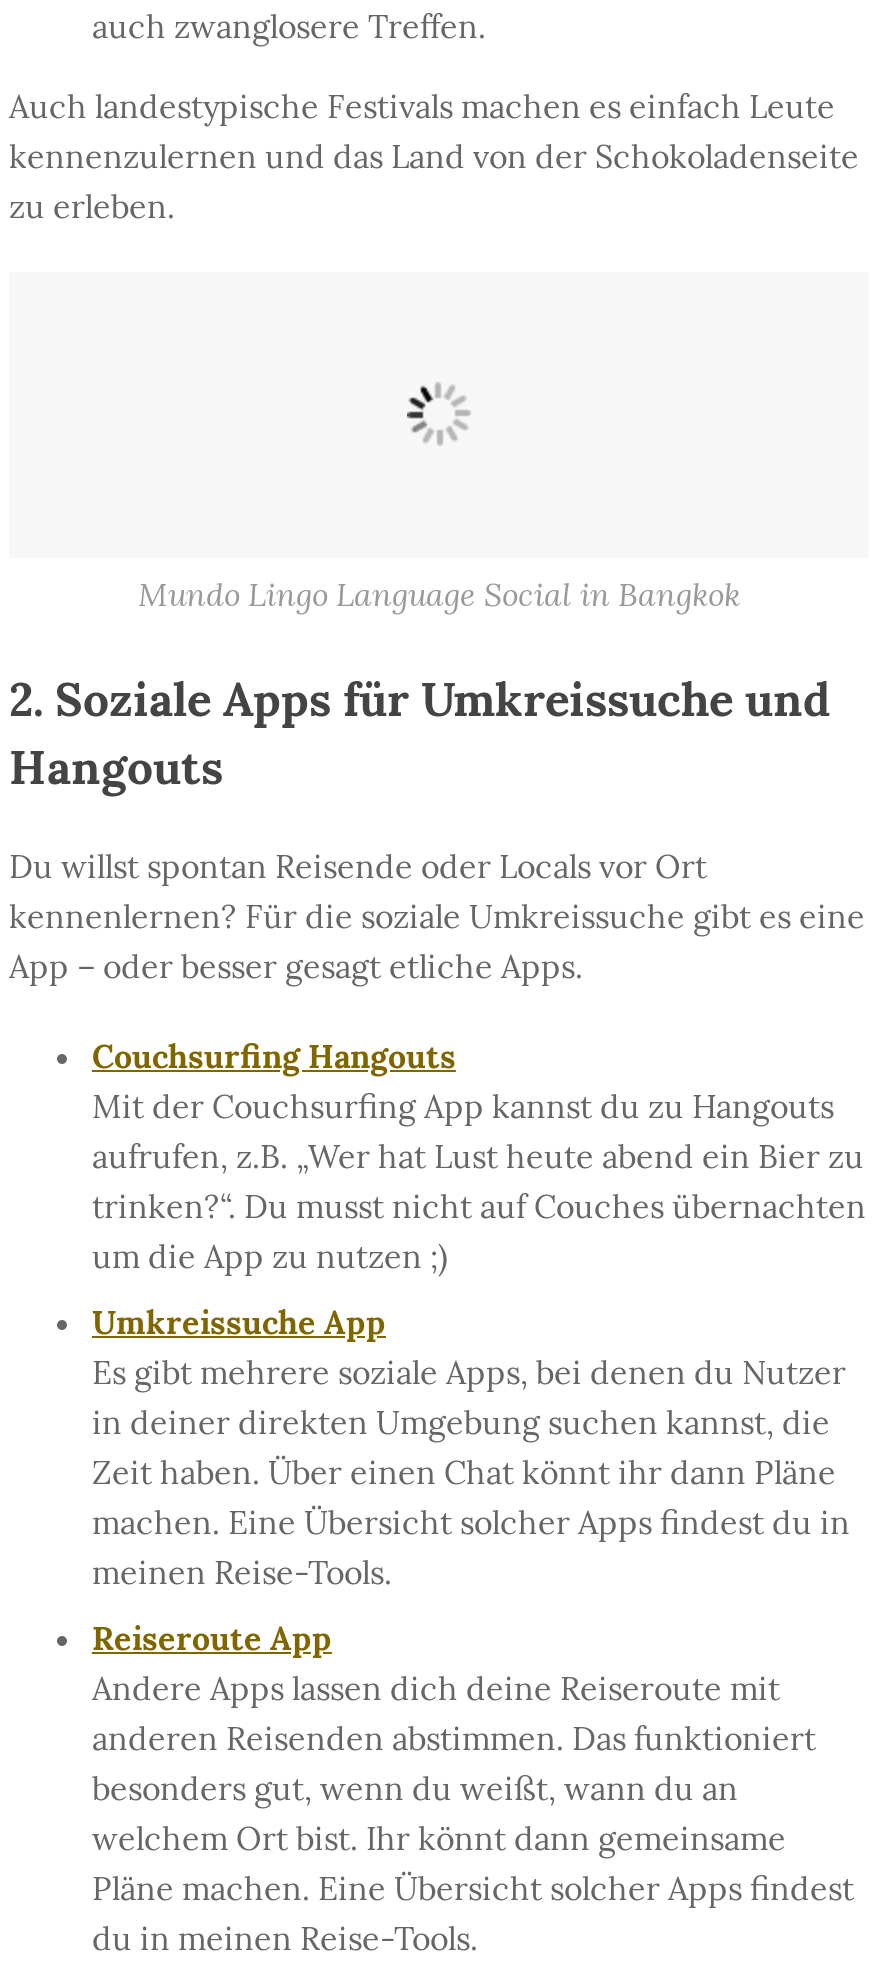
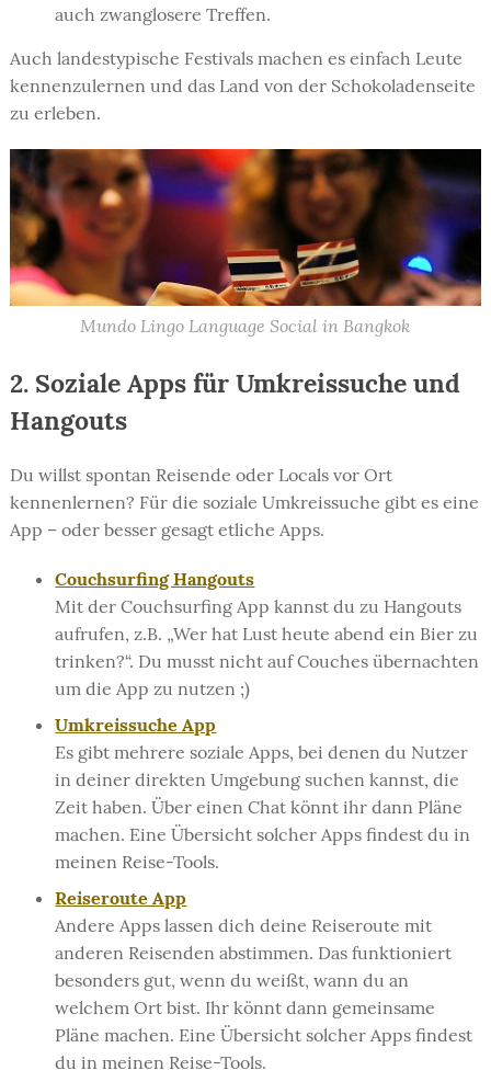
none -> [9,148,482,307] [image]

